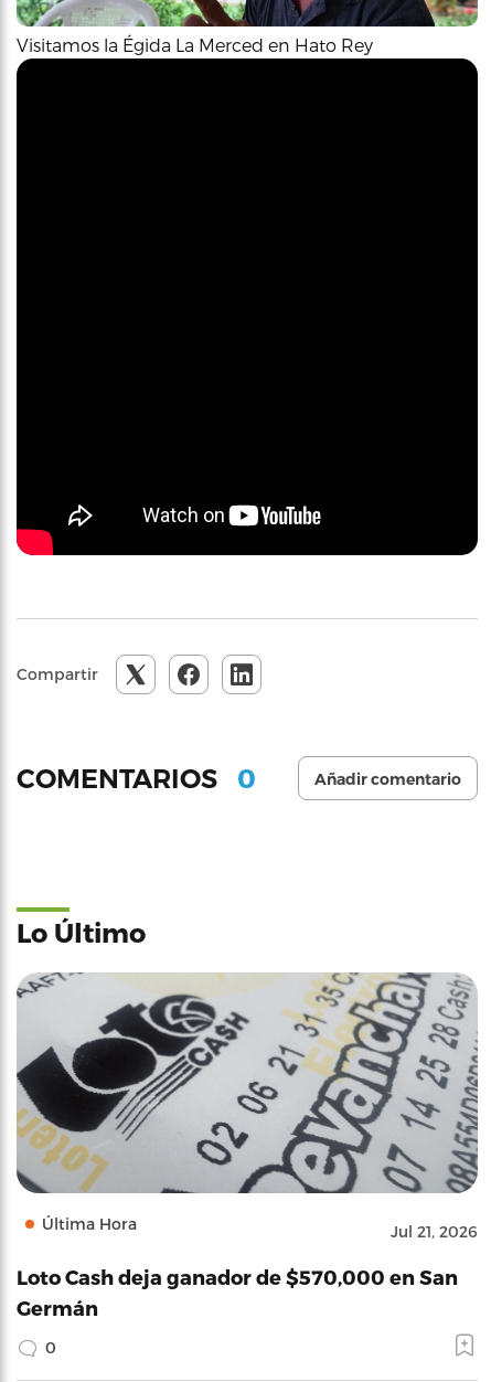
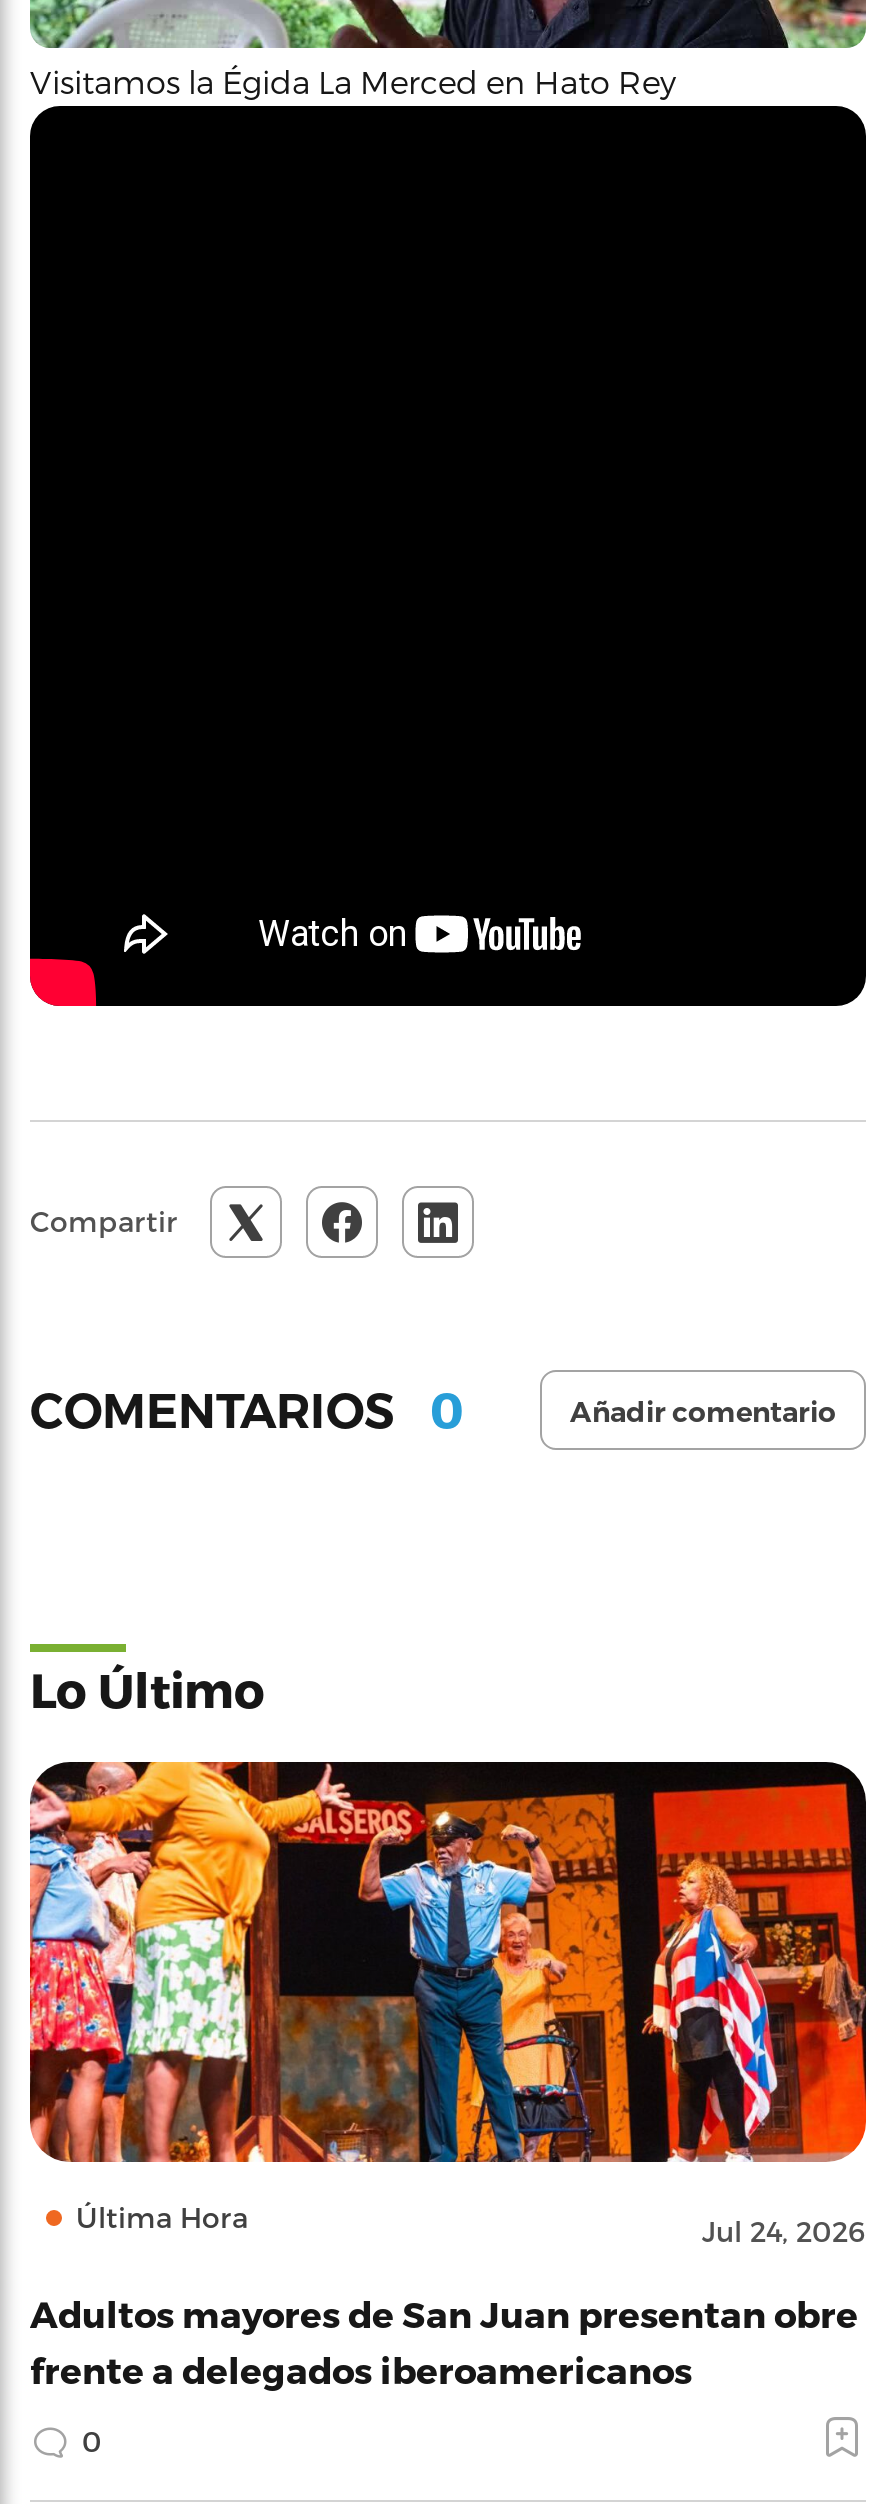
[15,971,479,1241] [image] | Jul 21, 2026 -> [28,1760,868,2248] [image] | Jul 24, 2026
[17,1265,458,1319] Loto Cash deja ganador de $570,000 en San | Germán -> [30,2292,858,2390] Adultos mayores de San Juan presentan obre | frente a delegados iberoamericanos

